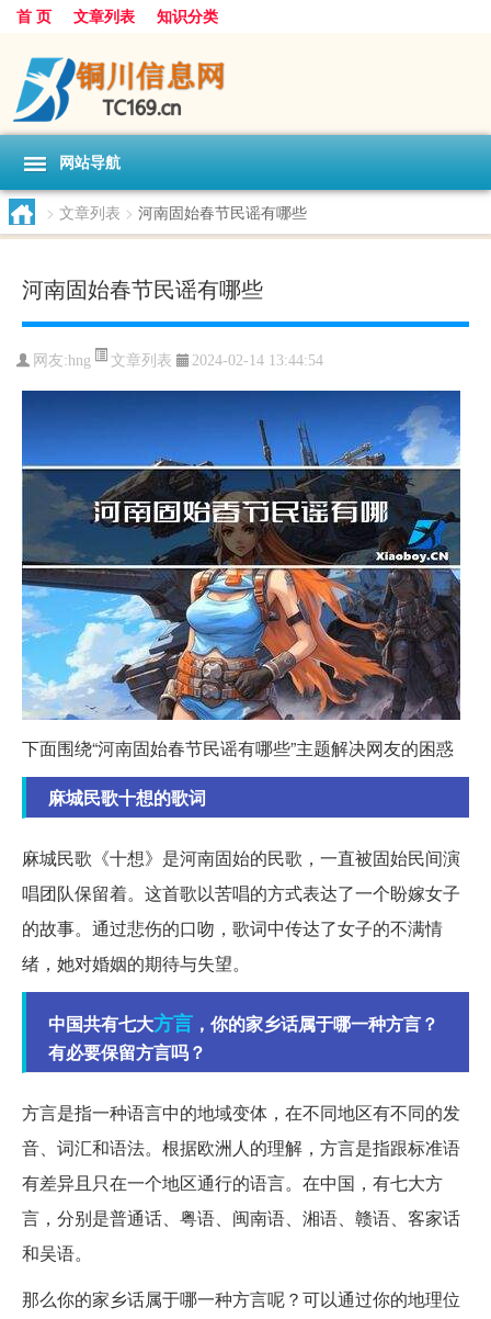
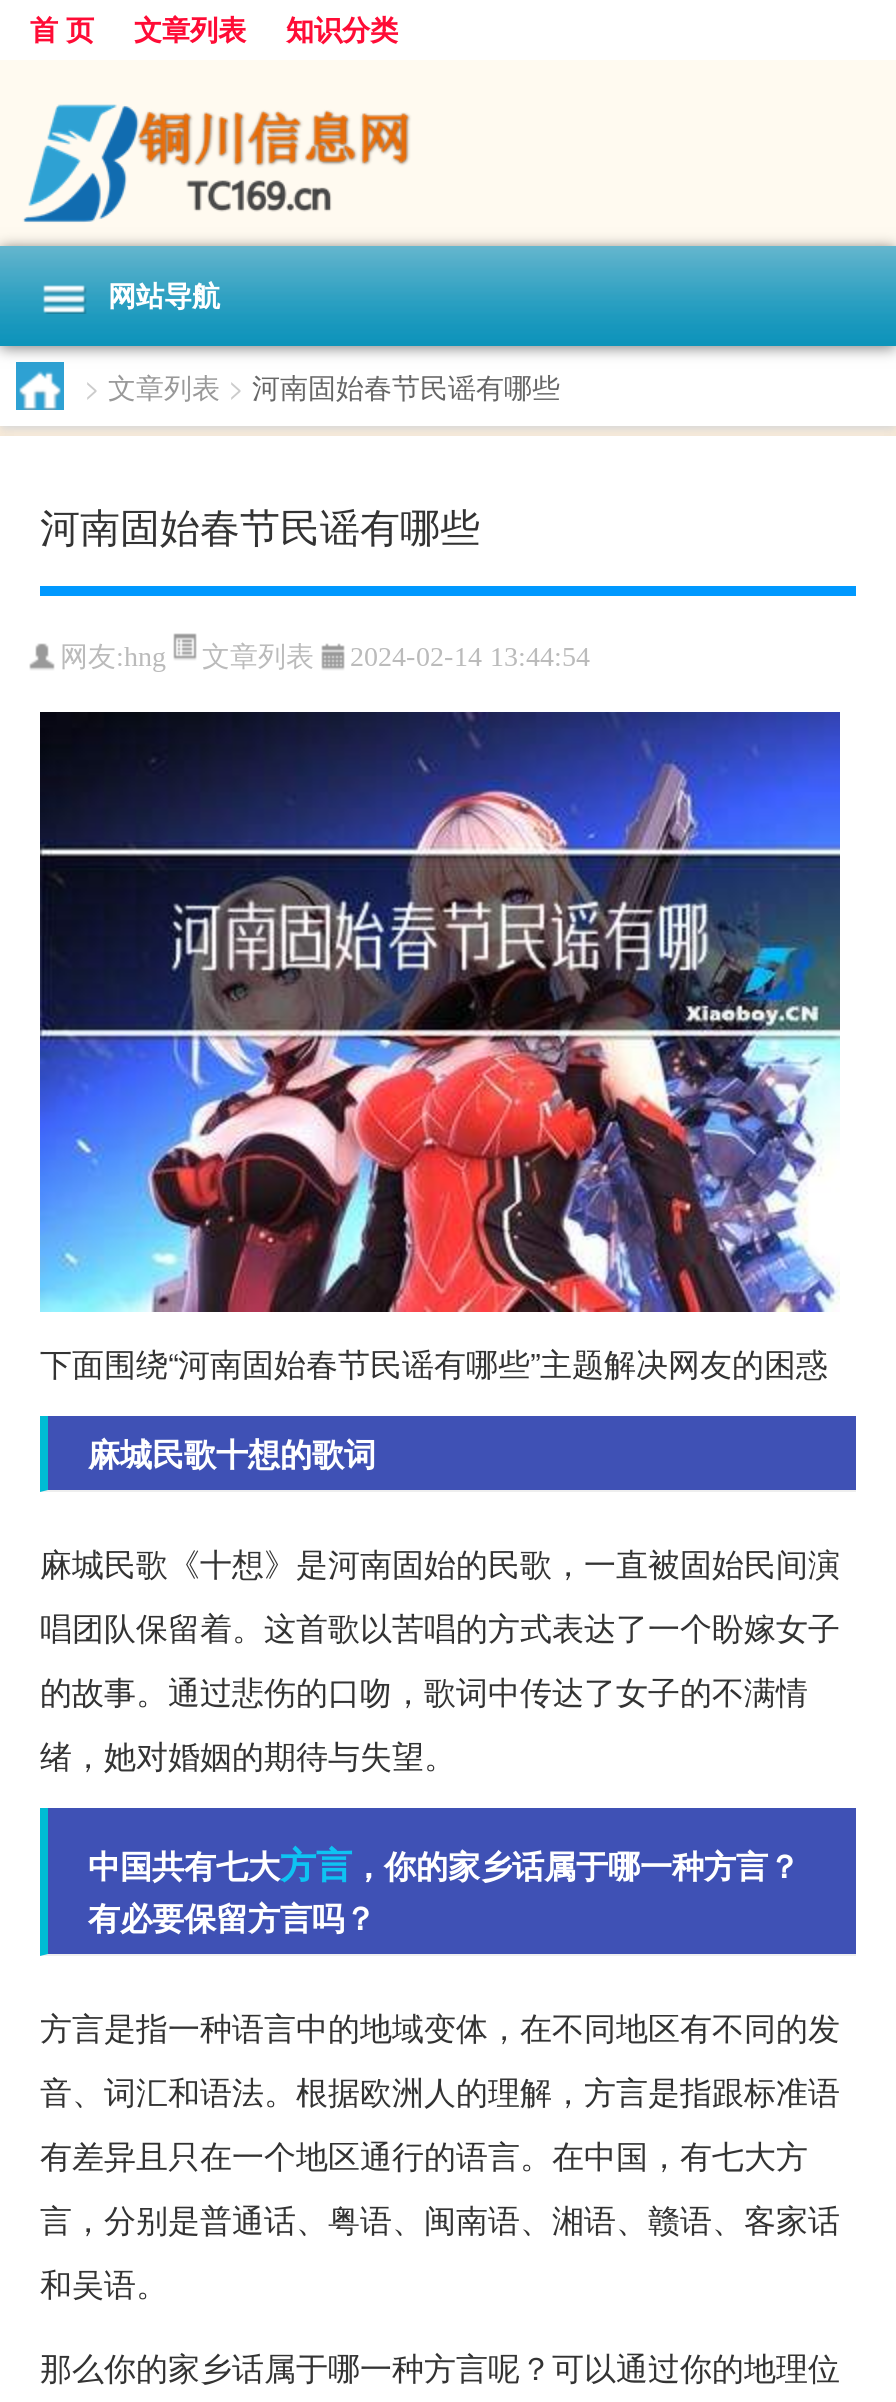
[21,390,461,721] [image] -> [38,710,840,1314] [image]

